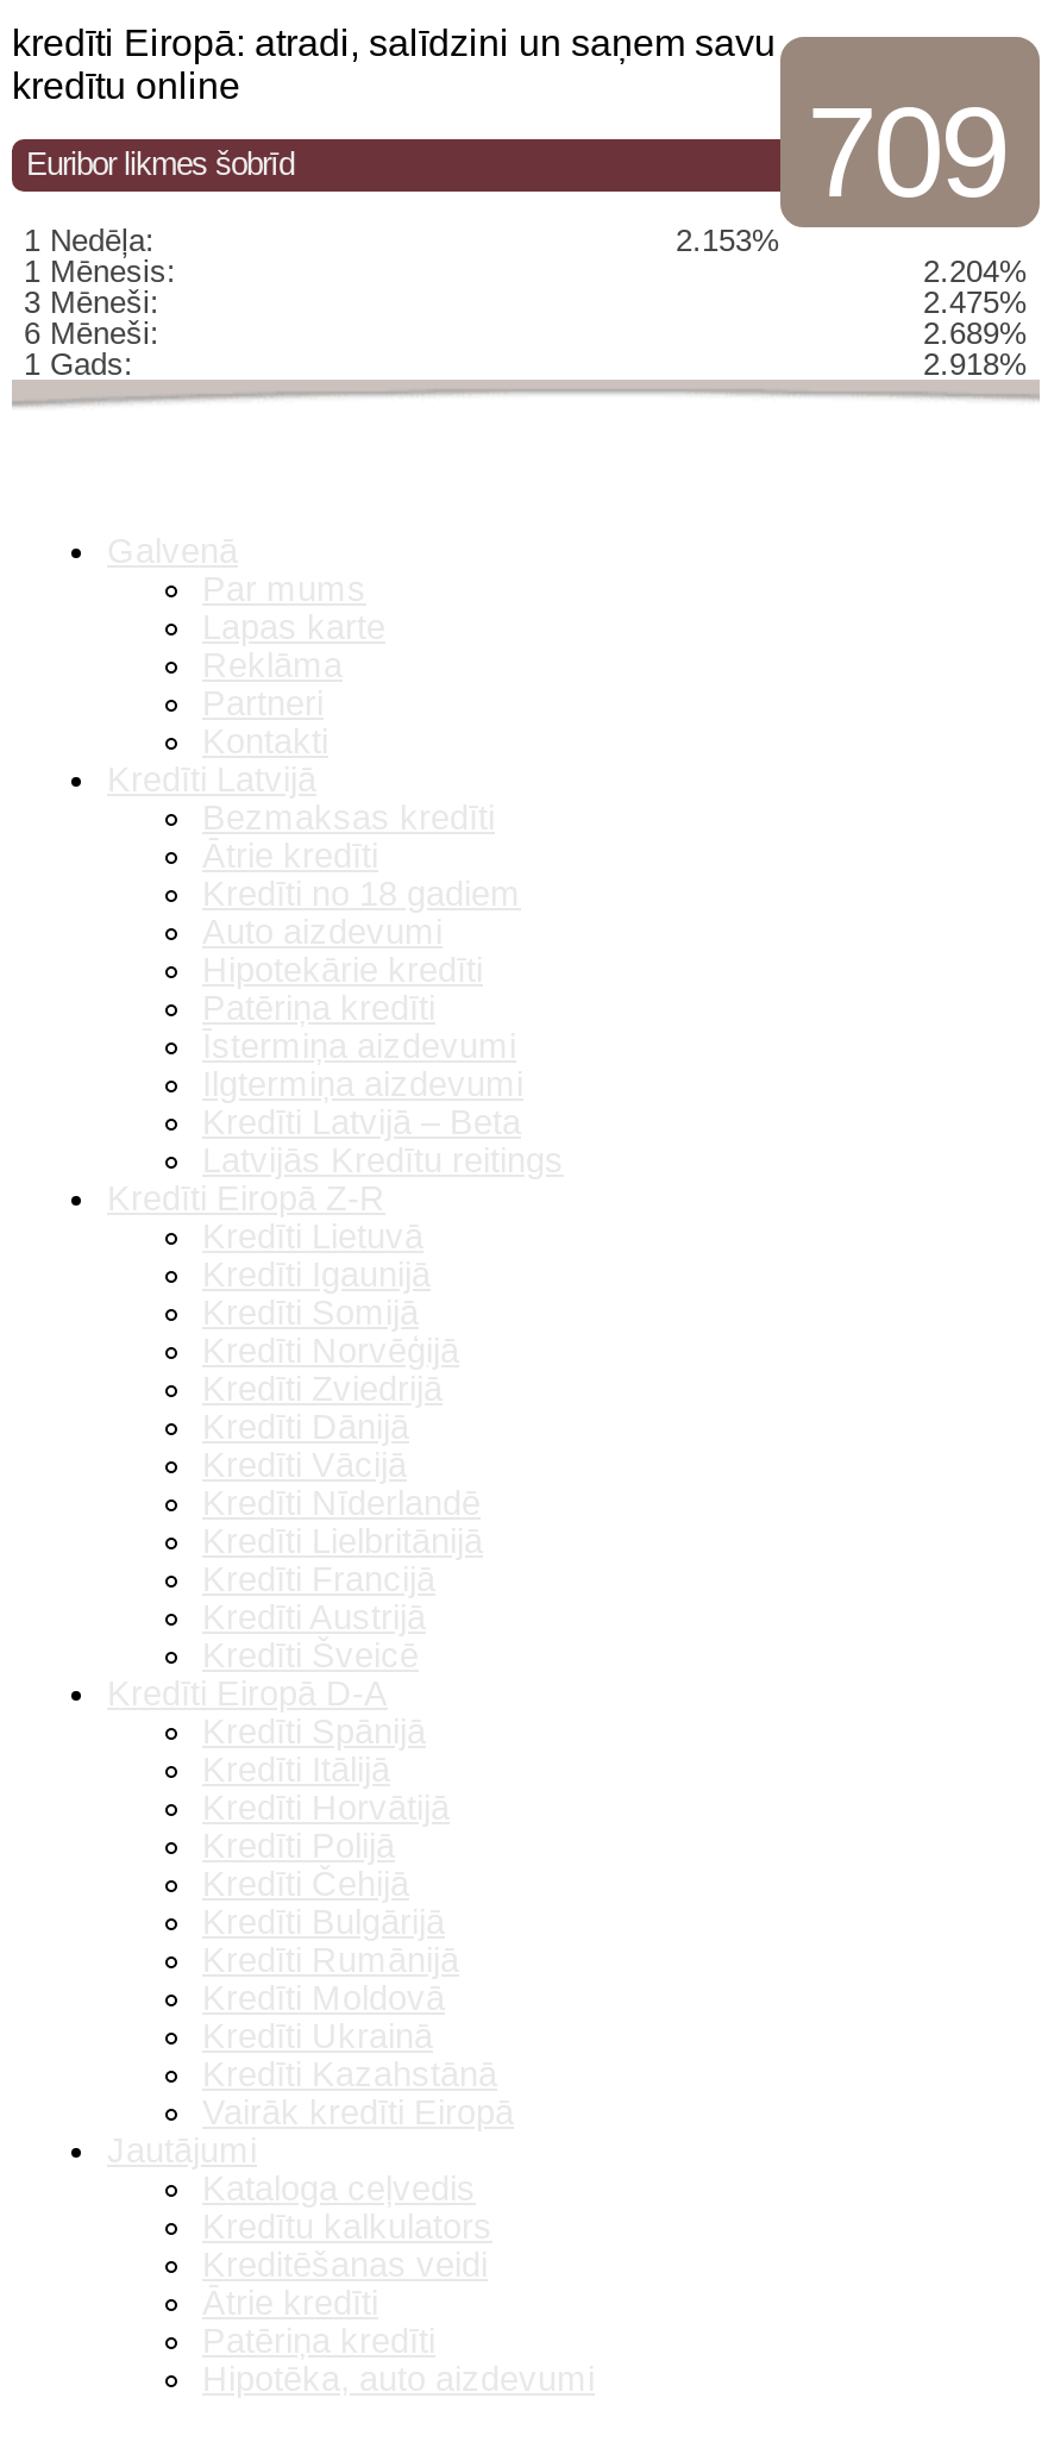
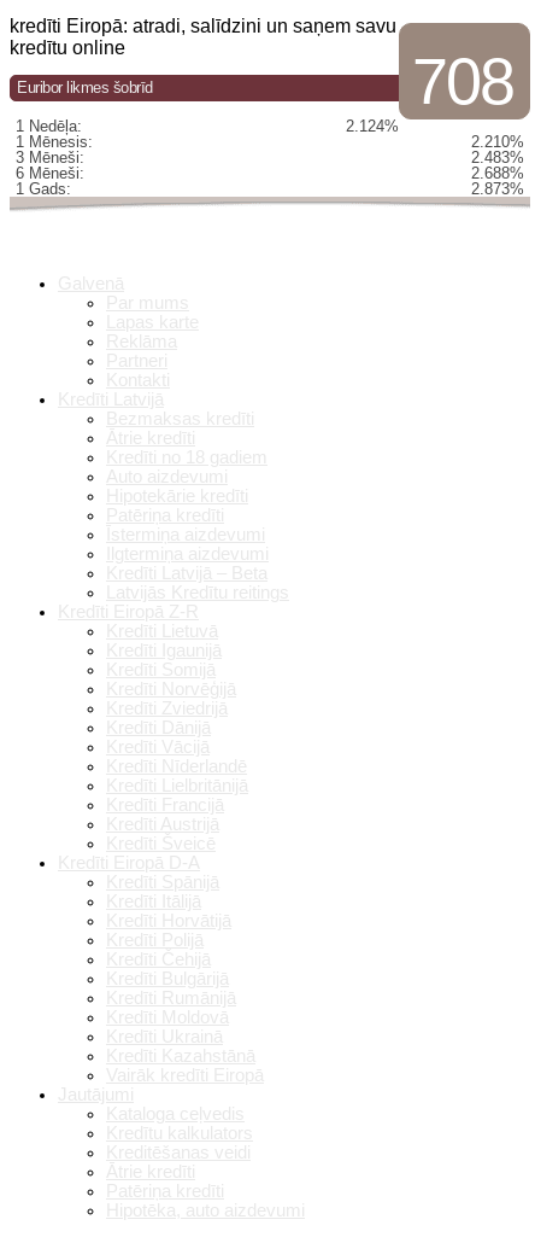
[807,80,1006,223] 709 -> [412,45,513,117] 708
[676,222,780,258] 2.153% -> [346,117,399,135] 2.124%
[923,253,1028,288] 2.204% -> [471,132,524,150] 2.210%
[923,284,1028,319] 2.475% -> [471,148,524,166] 2.483%
[923,315,1028,350] 2.689% -> [471,164,524,182] 2.688%
[923,346,1028,381] 2.918% -> [471,179,524,198] 2.873%

